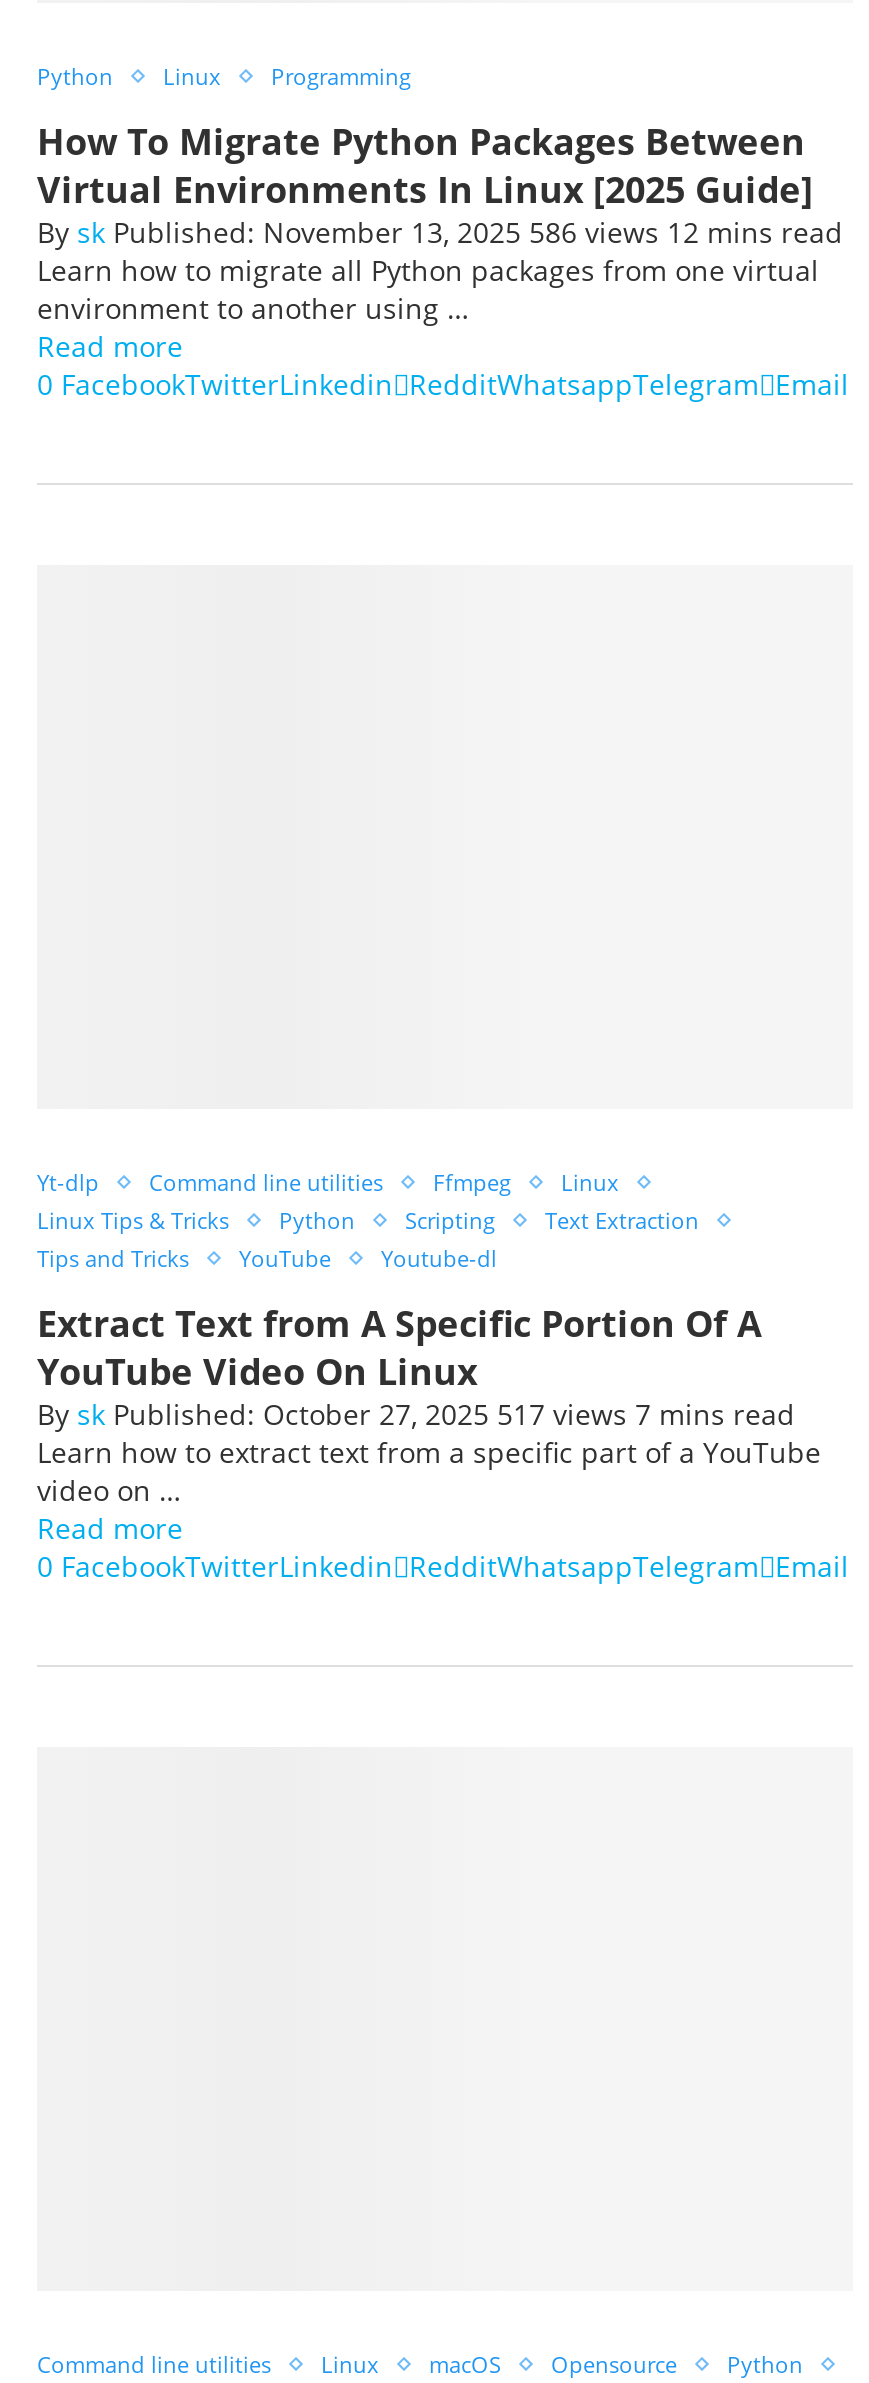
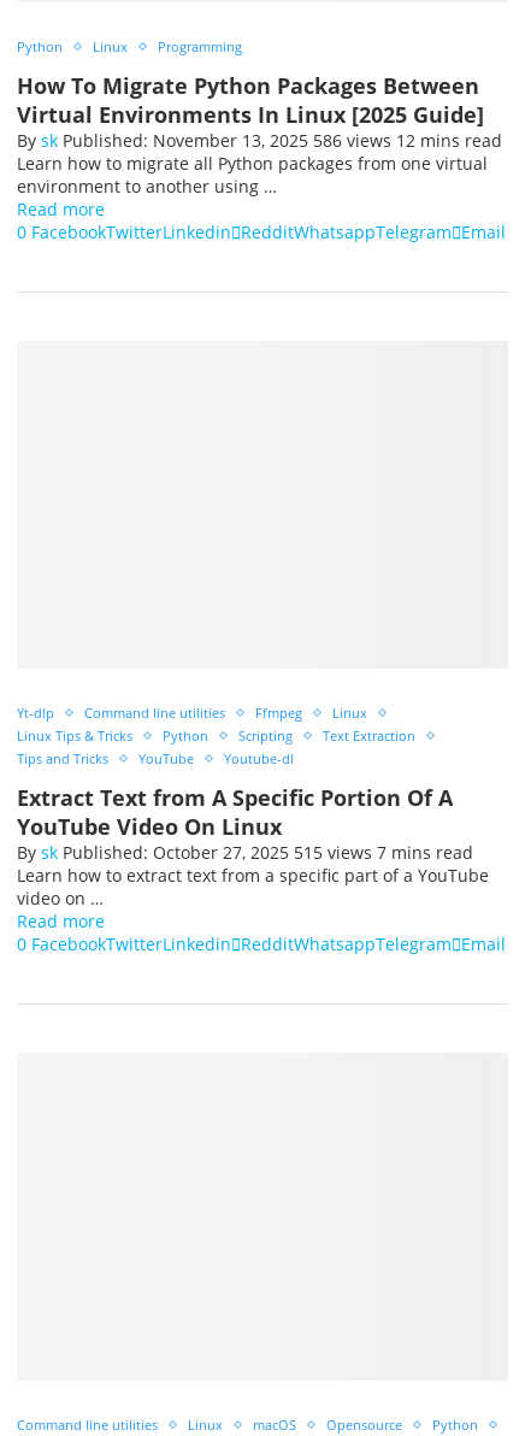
[37,1395,795,1433] By sk Published: October 27, 2025 517 views 7 mins read -> [17,841,473,864] By sk Published: October 27, 2025 515 views 7 mins read

